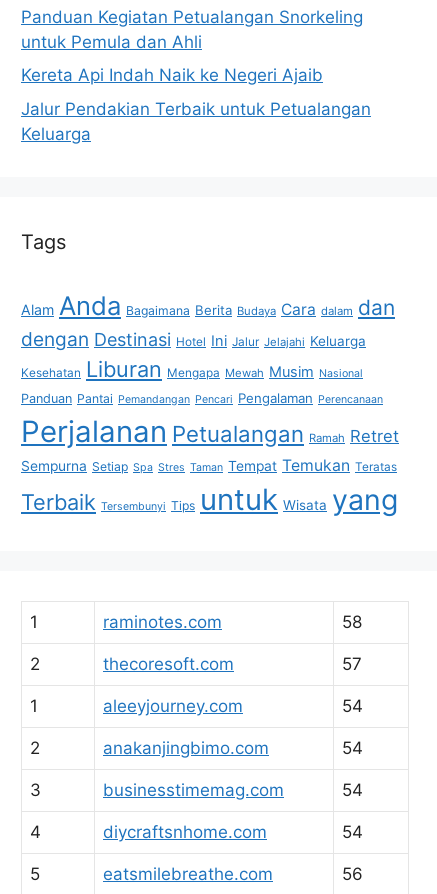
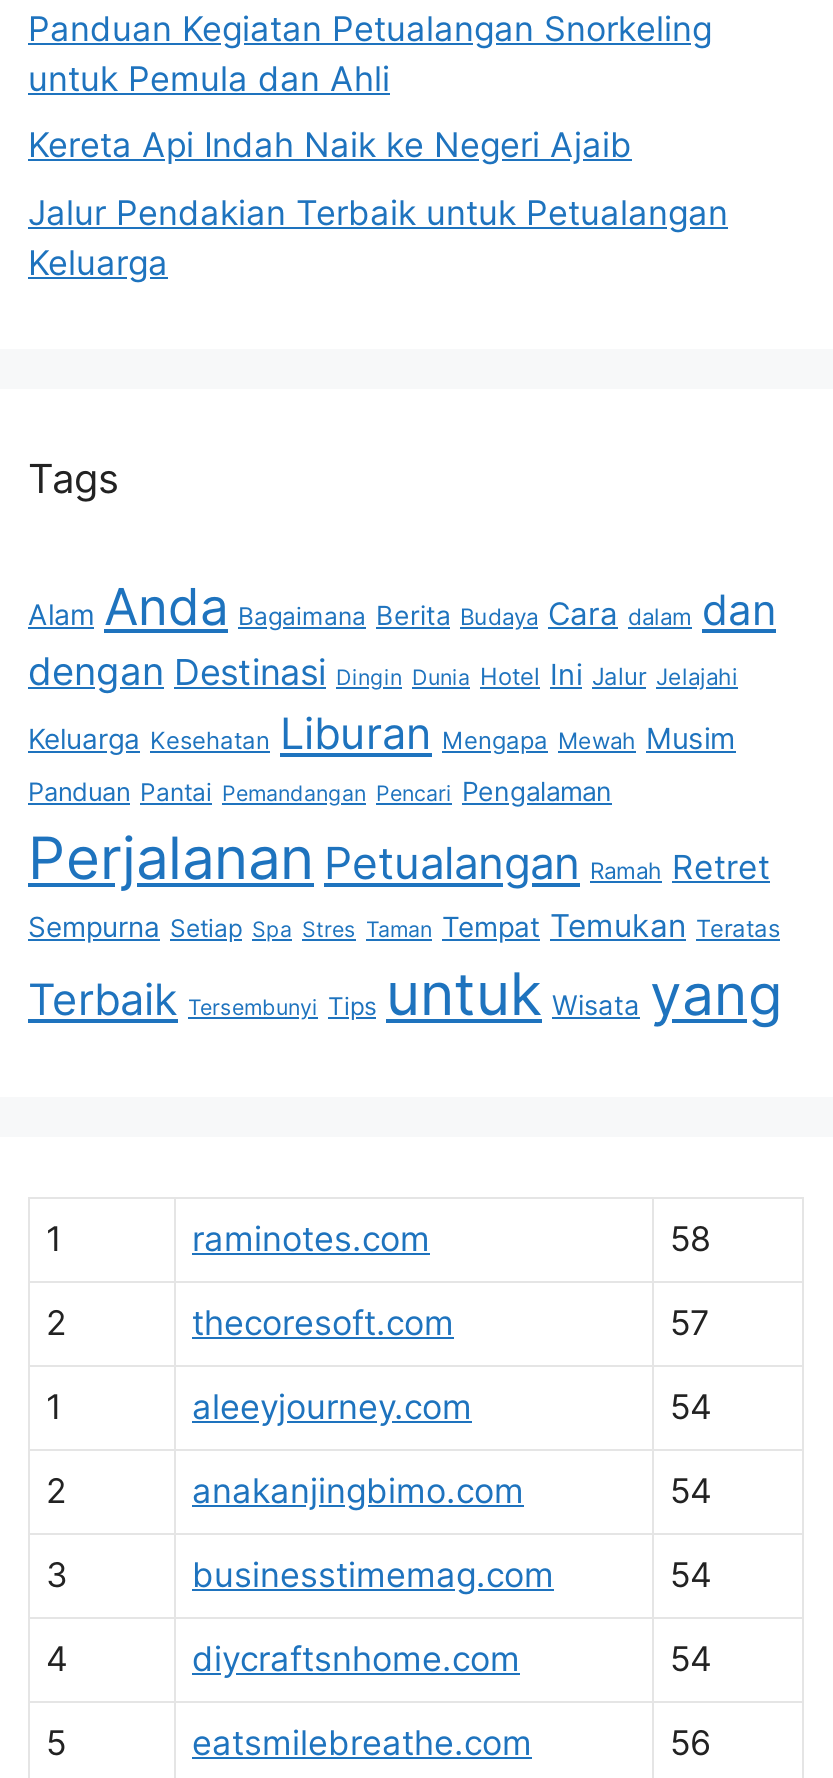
[21,327,383,406] dengan Destinasi Hotel Ini Jalur Jelajahi Keluarga | Kesehatan Liburan Mengapa Mewah Musim Nasional | Panduan Pantai Pemandangan Pencari Pengalaman Perencanaan -> [28,648,738,806] dengan Destinasi Dingin Dunia Hotel Ini Jalur Jelajahi | Keluarga Kesehatan Liburan Mengapa Mewah Musim | Panduan Pantai Pemandangan Pencari Pengalaman

